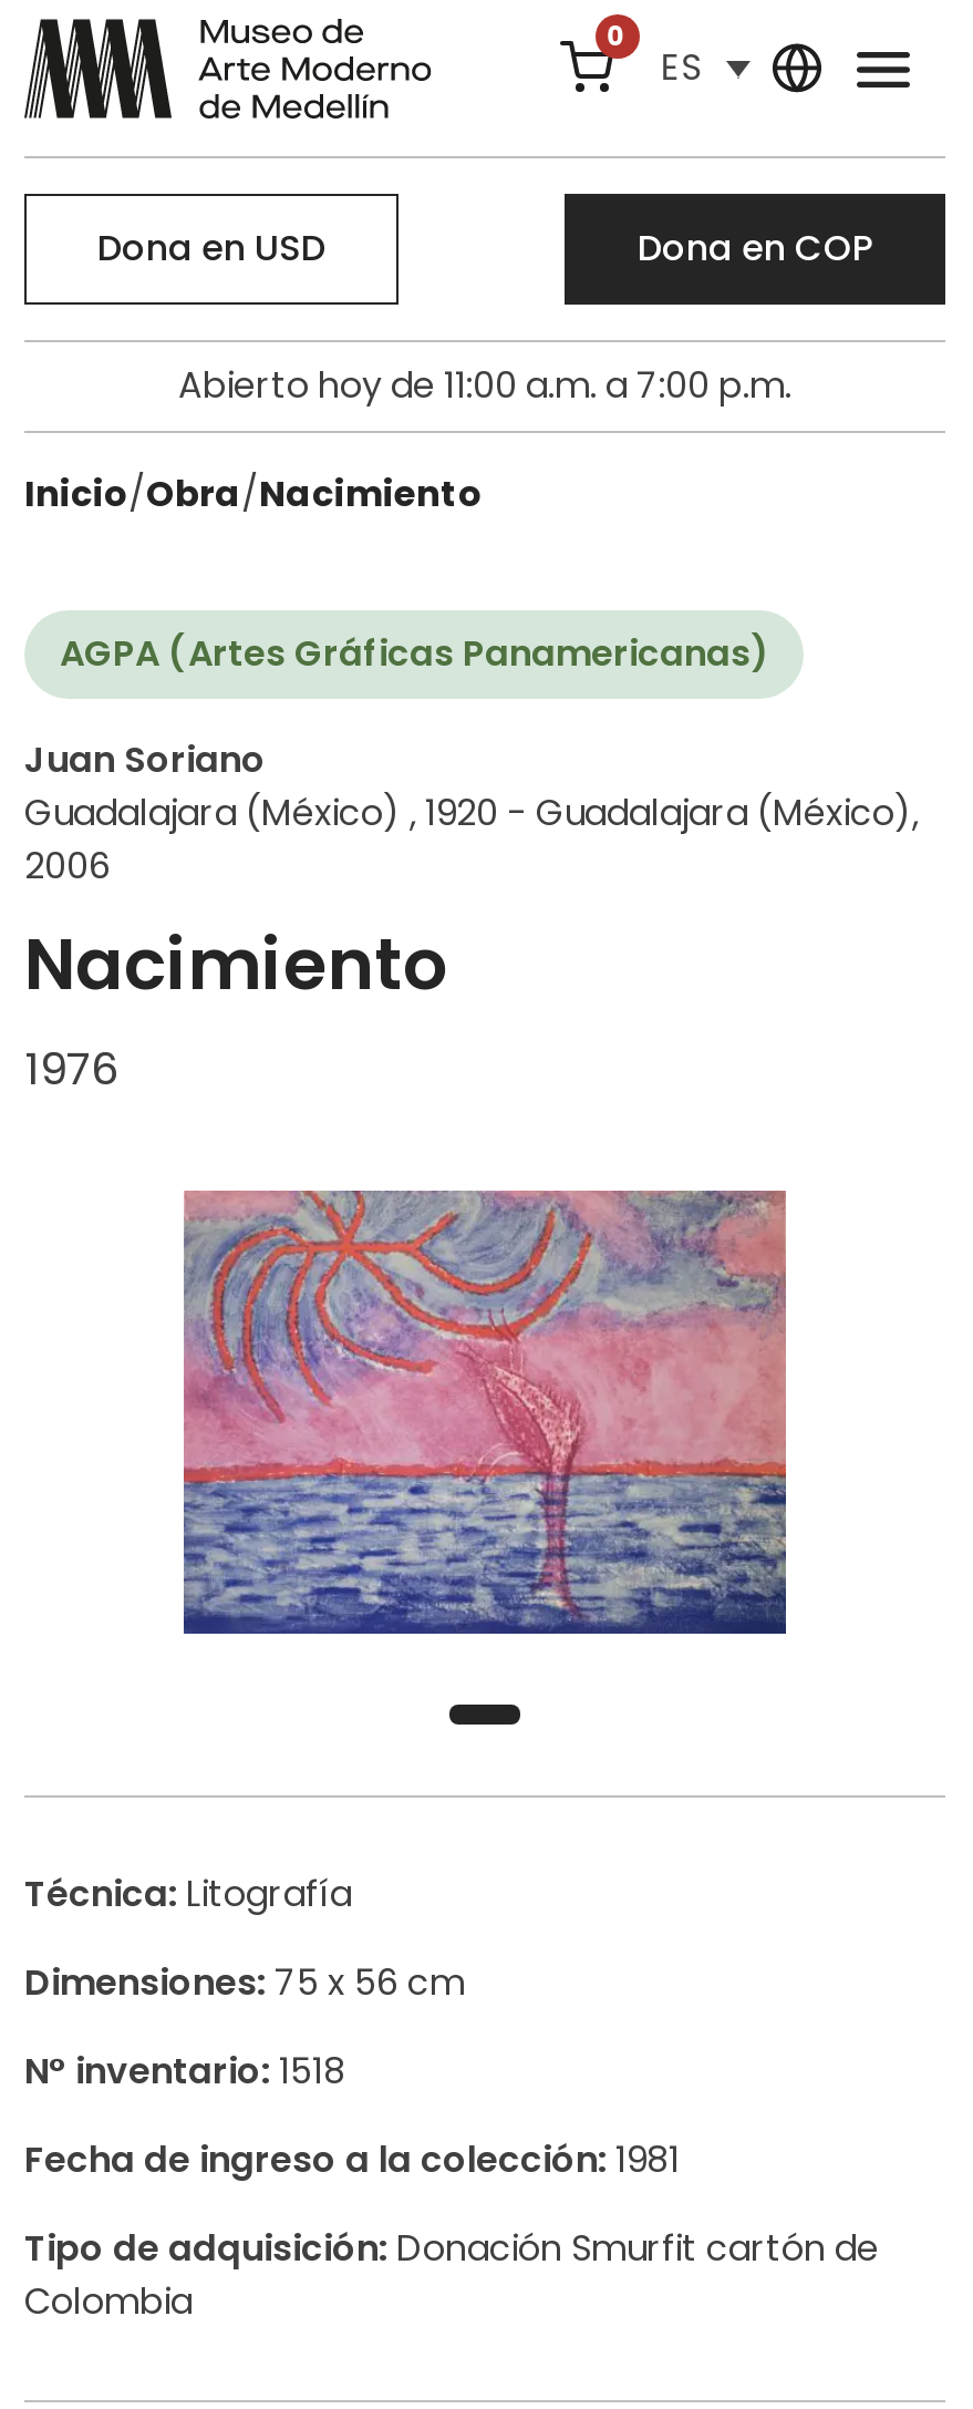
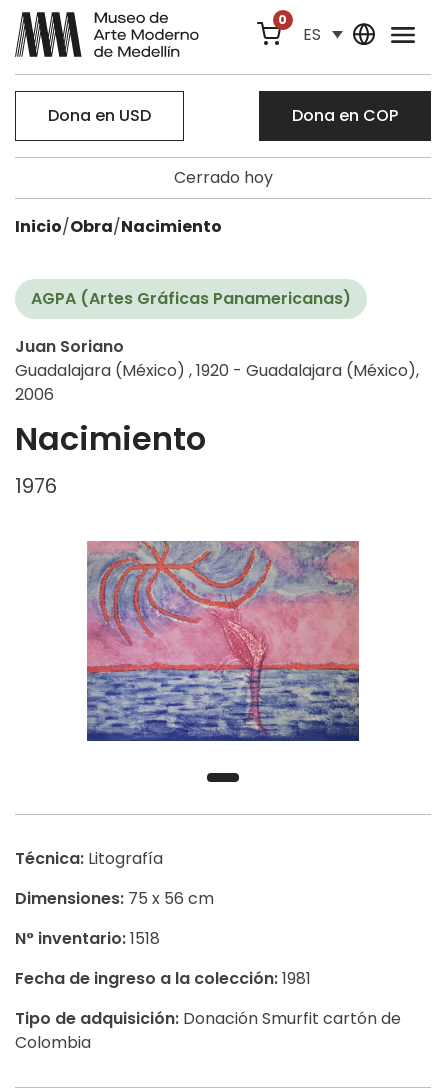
[178,360,791,411] Abierto hoy de 11:00 a.m. a 7:00 p.m. -> [173,166,272,189] Cerrado hoy

